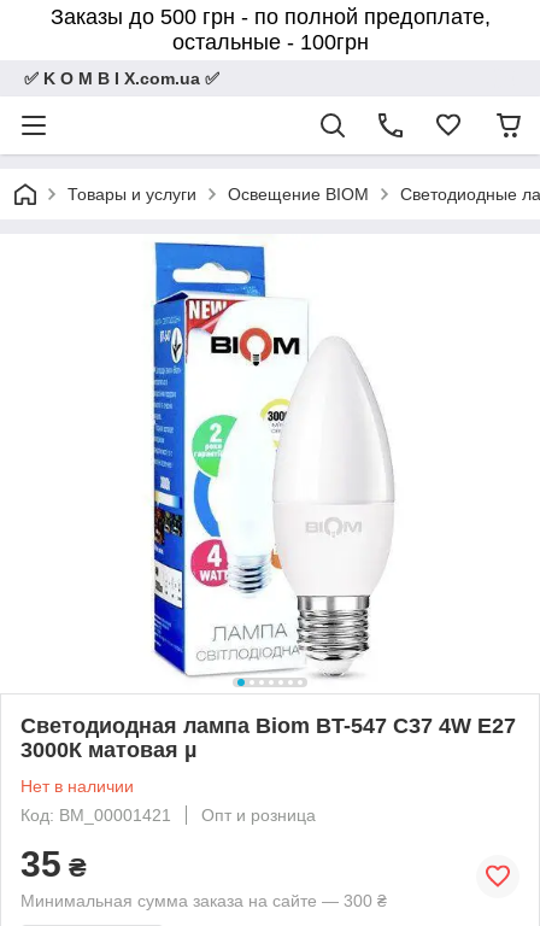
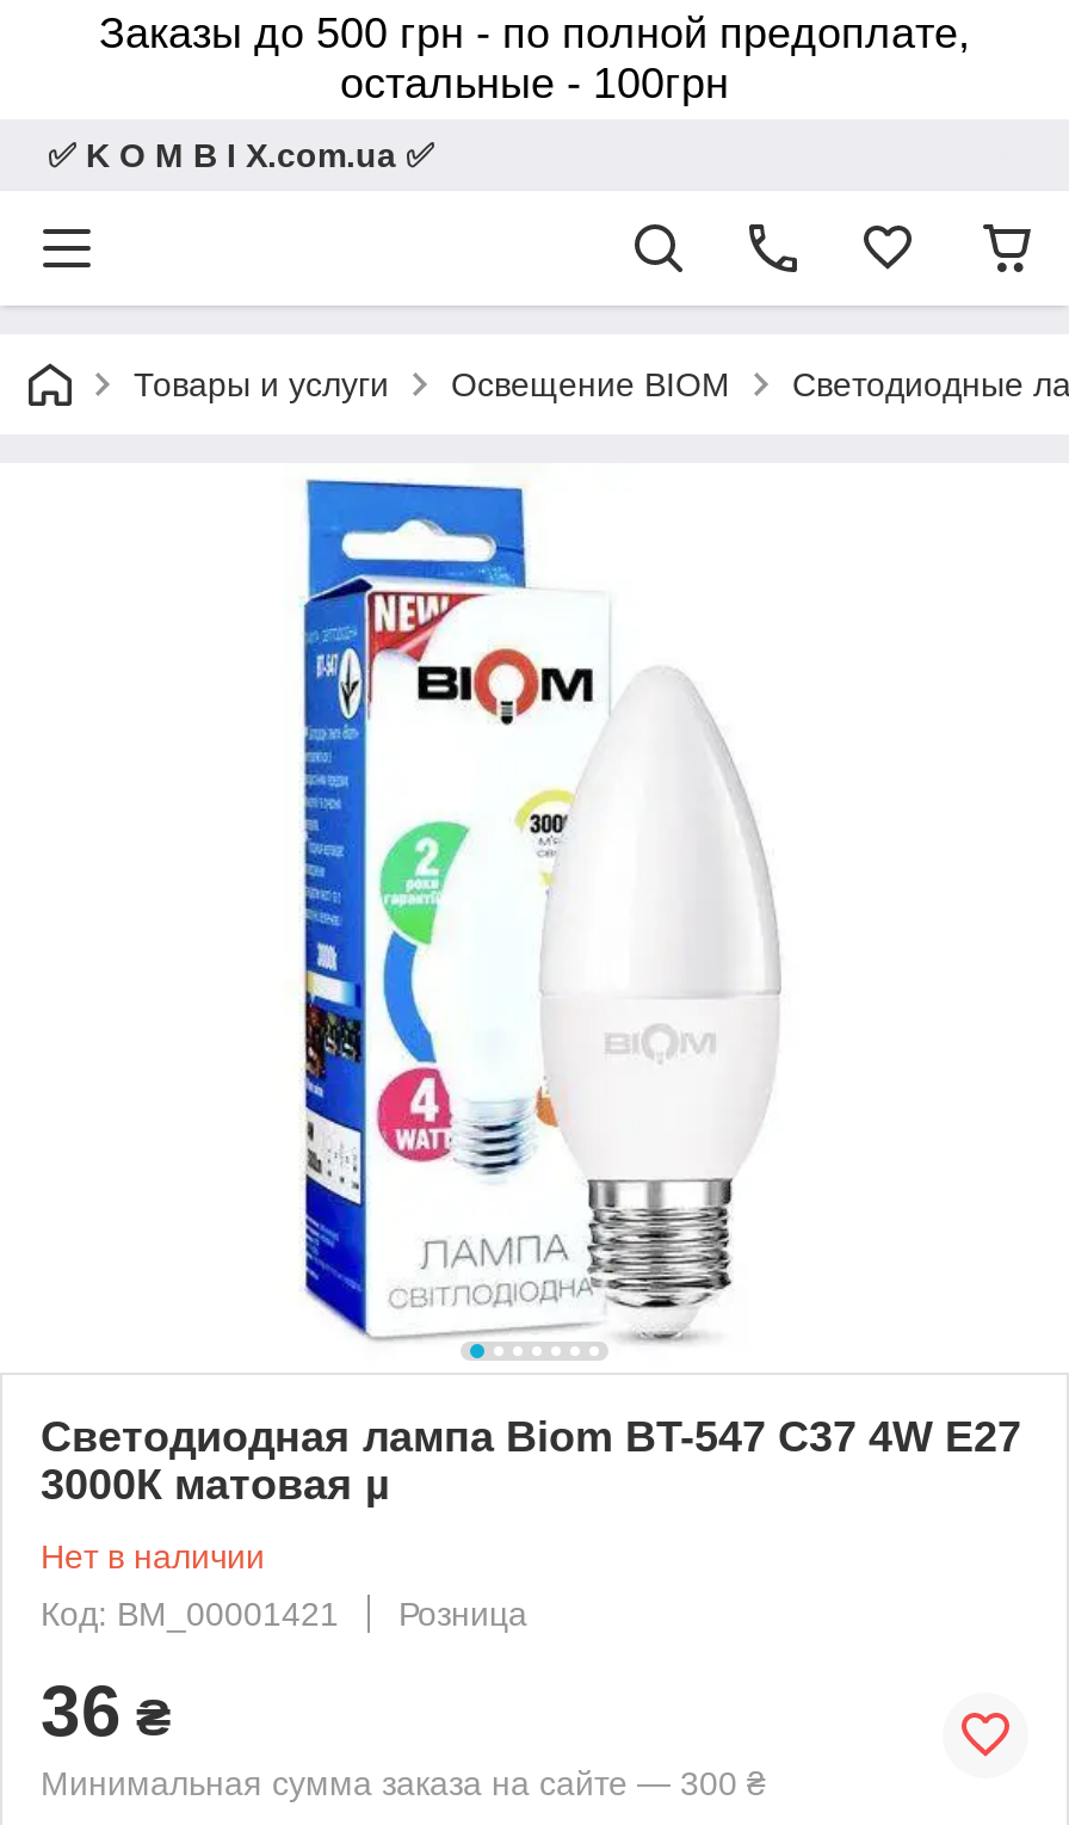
[201,805,316,824] Опт и розница -> [398,1594,527,1632] Розница
[20,844,87,884] 35 ₴ -> [41,1671,172,1749] 36 ₴

